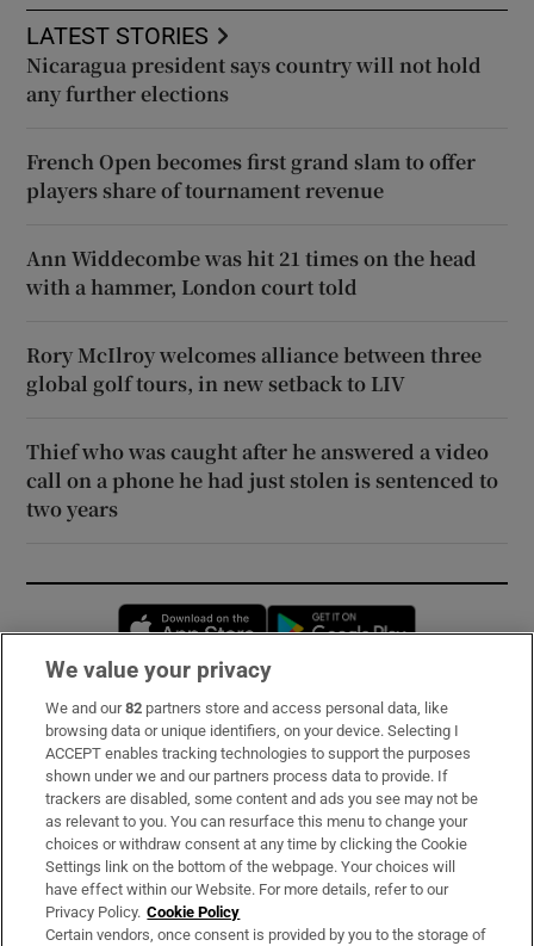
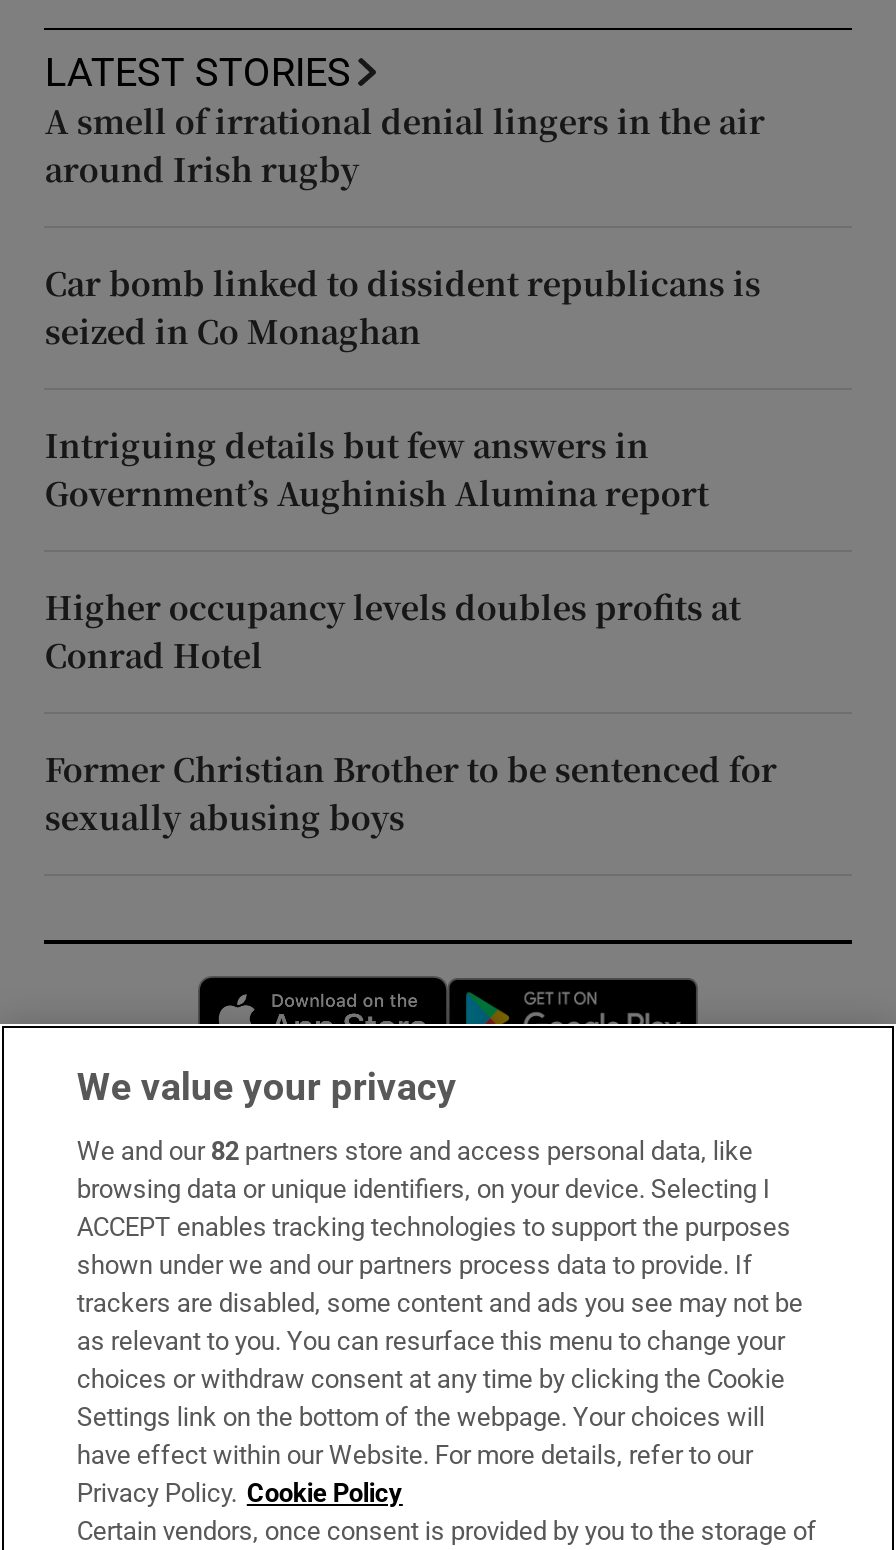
[27,52,482,108] Nicaragua president says country will not hold | any further elections -> [45,99,765,193] A smell of irrational denial lingers in the air | around Irish rugby
[27,148,476,204] French Open becomes first grand slam to offer | players share of tournament revenue -> [45,261,761,355] Car bomb linked to dissident republicans is | seized in Co Monaghan
[27,245,477,301] Ann Widdecombe was hit 21 times on the head | with a hammer, London court told -> [45,423,709,517] Intriguing details but few answers in | Government’s Aughinish Alumina report
[27,342,482,398] Rory McIlroy welcomes alliance between three | global golf tours, in new setback to LIV -> [45,585,741,679] Higher occupancy levels doubles profits at | Conrad Hotel
[27,438,499,523] Thief who was caught after he answered a video | call on a phone he had just stolen is sentenced to | two years -> [45,747,777,841] Former Christian Brother to be sentenced for | sexually abusing boys

